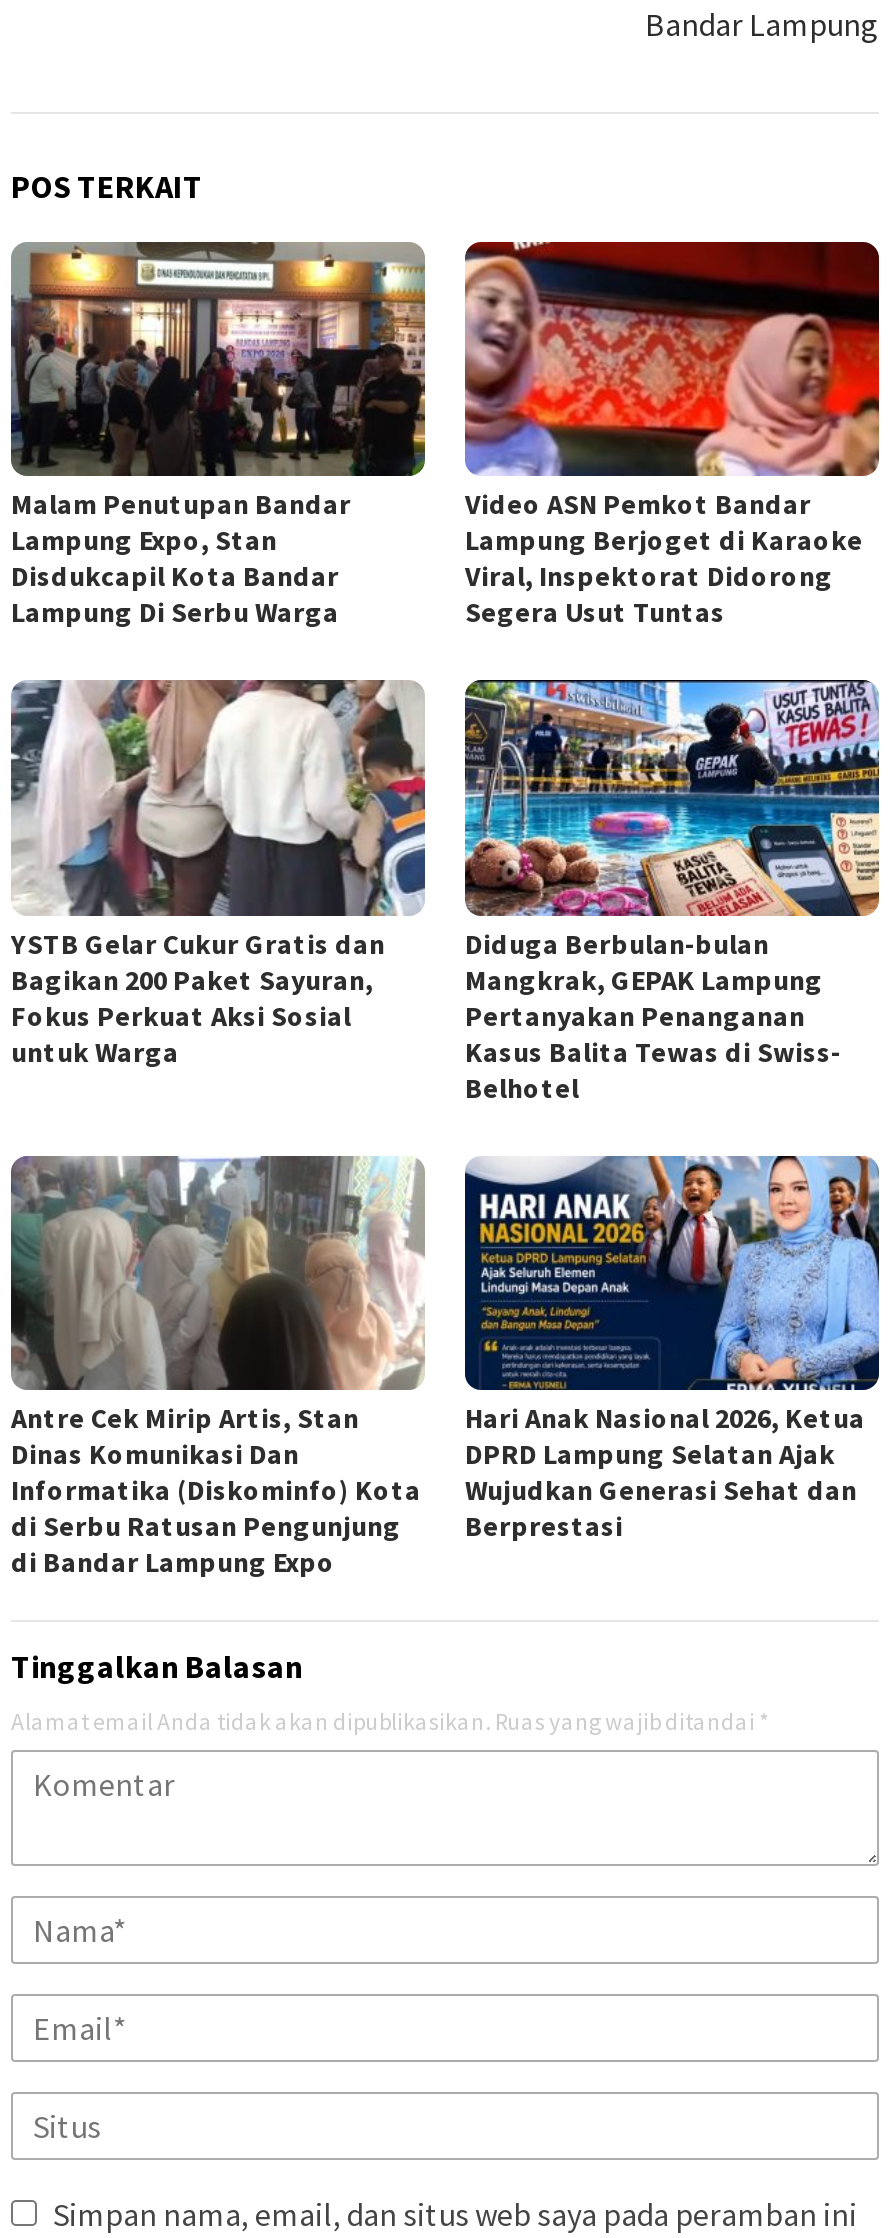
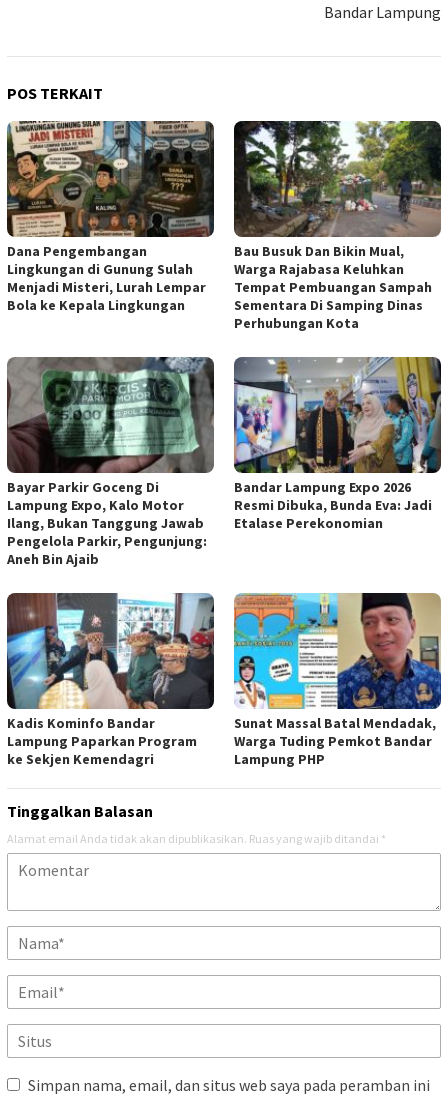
[11,240,427,631] [image] | Malam Penutupan Bandar | Lampung Expo, Stan | Disdukcapil Kota Bandar | Lampung Di Serbu Warga -> [6,121,215,314] [image] | Dana Pengembangan | Lingkungan di Gunung Sulah | Menjadi Misteri, Lurah Lempar | Bola ke Kepala Lingkungan
[463,240,881,631] [image] | Video ASN Pemkot Bandar | Lampung Berjoget di Karaoke | Viral, Inspektorat Didorong | Segera Usut Tuntas -> [233,120,442,332] [image] | Bau Busuk Dan Bikin Mual, | Warga Rajabasa Keluhkan | Tempat Pembuangan Sampah | Sementara Di Samping Dinas | Perhubungan Kota
[9,680,427,1069] [image] | YSTB Gelar Cukur Gratis dan | Bagikan 200 Paket Sayuran, | Fokus Perkuat Aksi Sosial | untuk Warga -> [7,340,215,568] [image] | Bayar Parkir Goceng Di | Lampung Expo, Kalo Motor | Ilang, Bukan Tanggung Jawab | Pengelola Parkir, Pengunjung: | Aneh Bin Ajaib
[463,684,881,1105] [image] | Diduga Berbulan-bulan | Mangkrak, GEPAK Lampung | Pertanyakan Penanganan | Kasus Balita Tewas di Swiss- | Belhotel -> [234,340,442,532] [image] | Bandar Lampung Expo 2026 | Resmi Dibuka, Bunda Eva: Jadi | Etalase Perekonomian
[11,1160,425,1580] [image] | Antre Cek Mirip Artis, Stan | Dinas Komunikasi Dan | Informatika (Diskominfo) Kota | di Serbu Ratusan Pengunjung | di Bandar Lampung Expo -> [6,578,215,768] [image] | Kadis Kominfo Bandar | Lampung Paparkan Program | ke Sekjen Kemendagri
[463,1154,881,1386] [image] -> [233,578,441,671] [image]
[465,1400,865,1544] Hari Anak Nasional 2026, Ketua | DPRD Lampung Selatan Ajak | Wujudkan Generasi Sehat dan | Berprestasi -> [234,714,436,768] Sunat Massal Batal Mendadak, | Warga Tuding Pemkot Bandar | Lampung PHP

